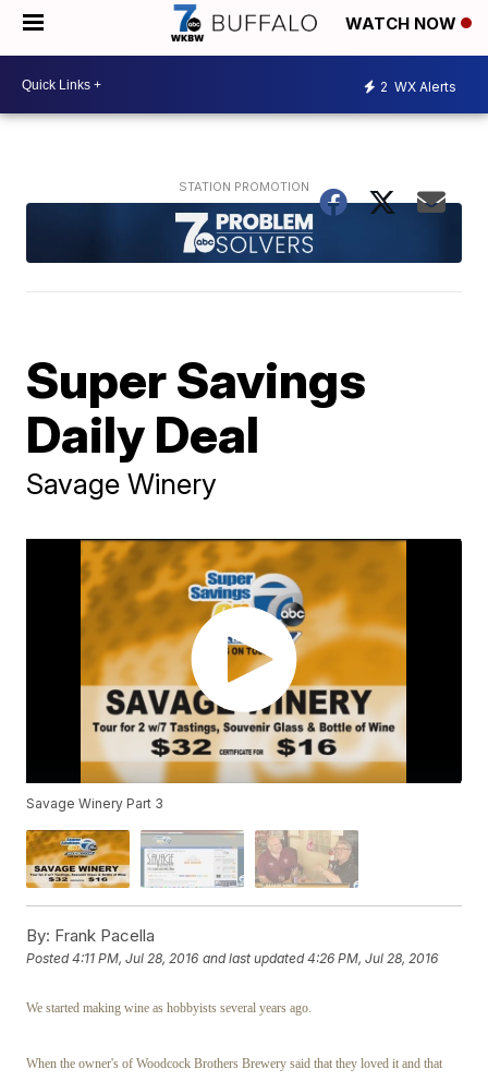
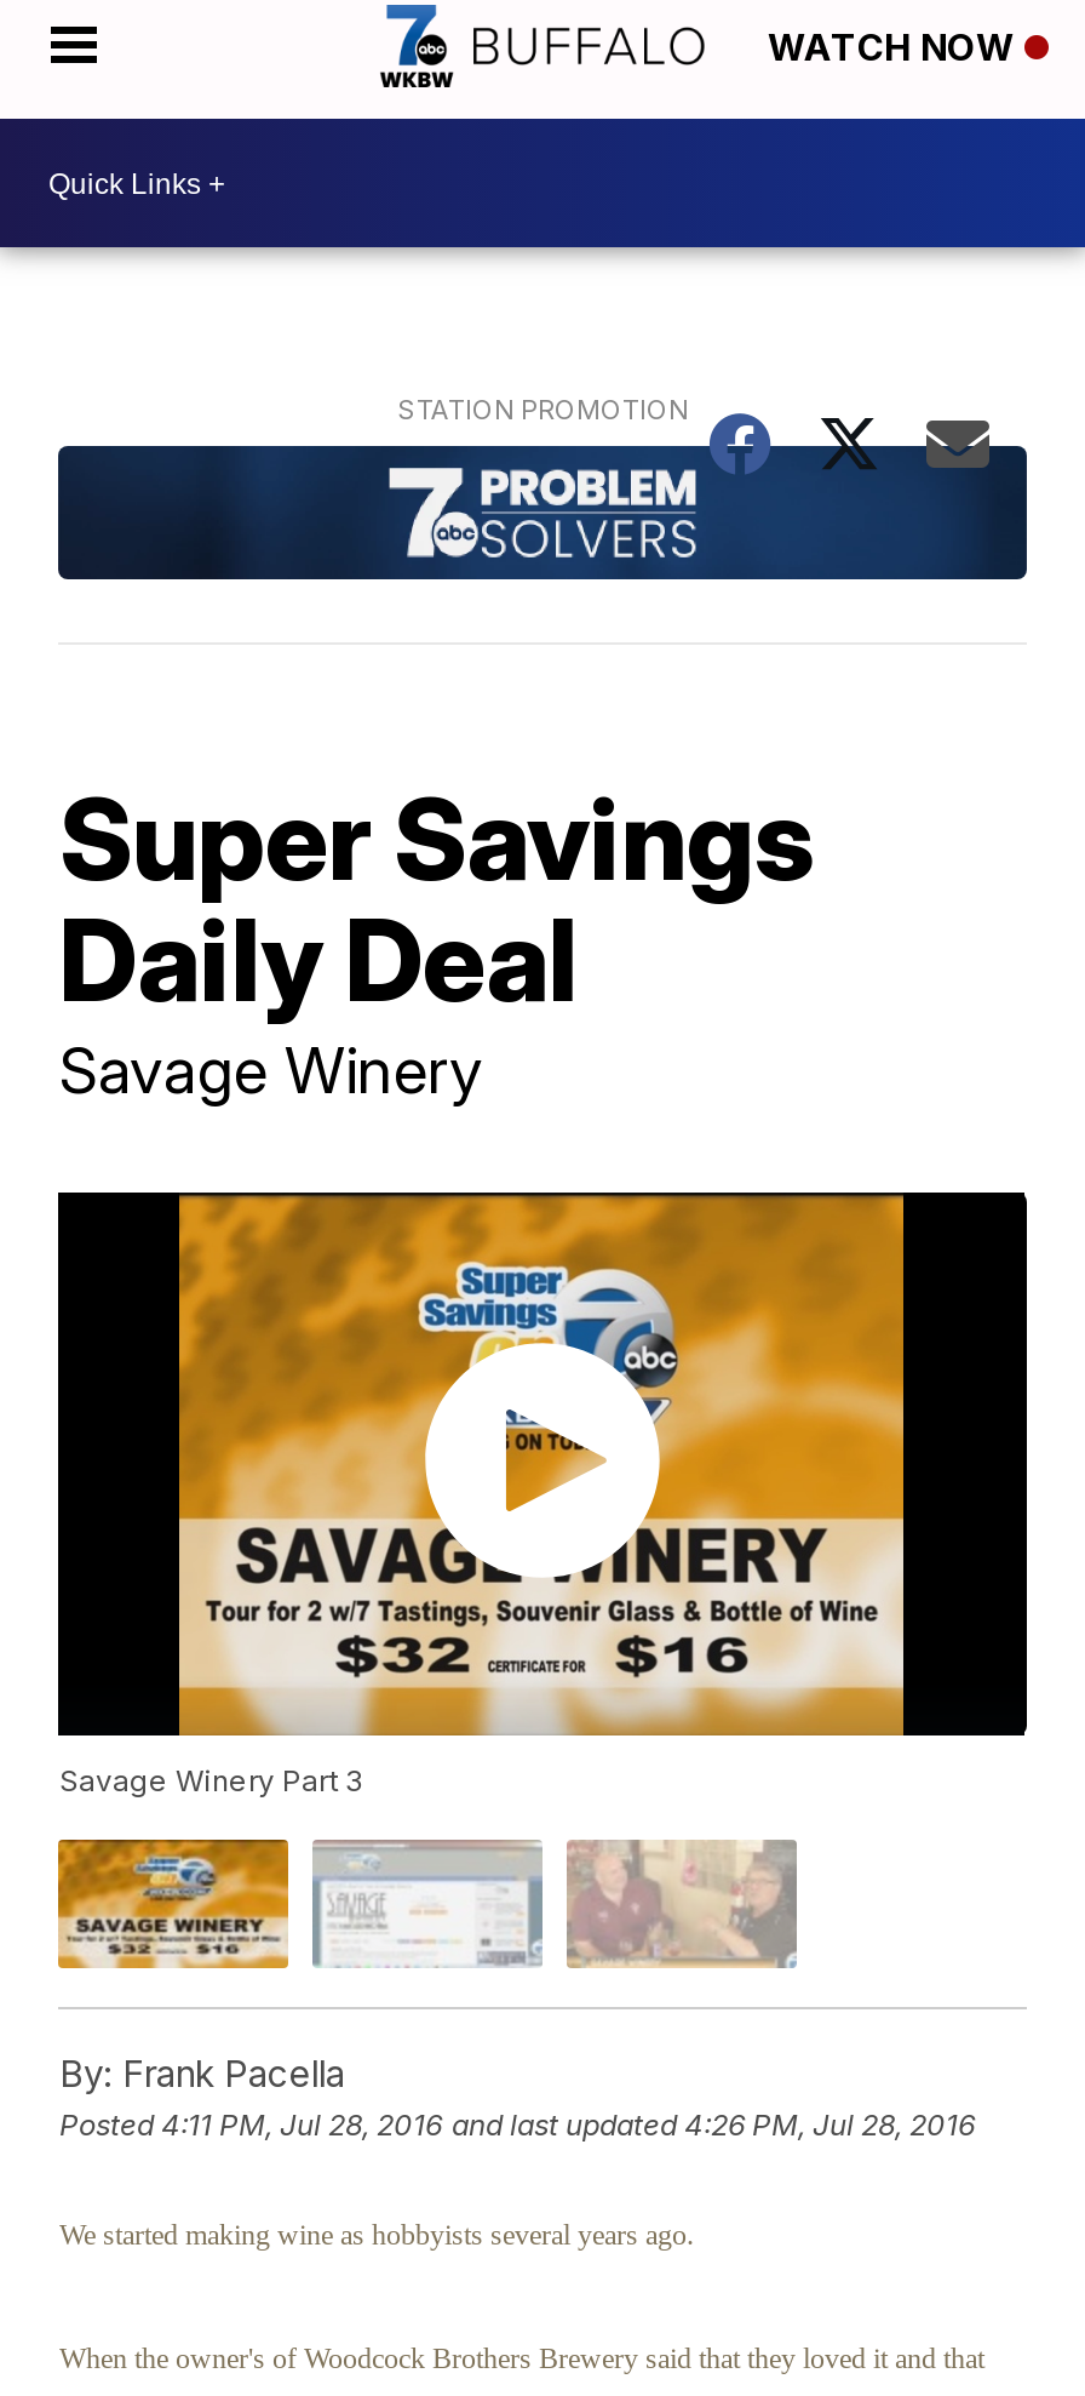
[380,78,456,94] 2 WX Alerts -> none

